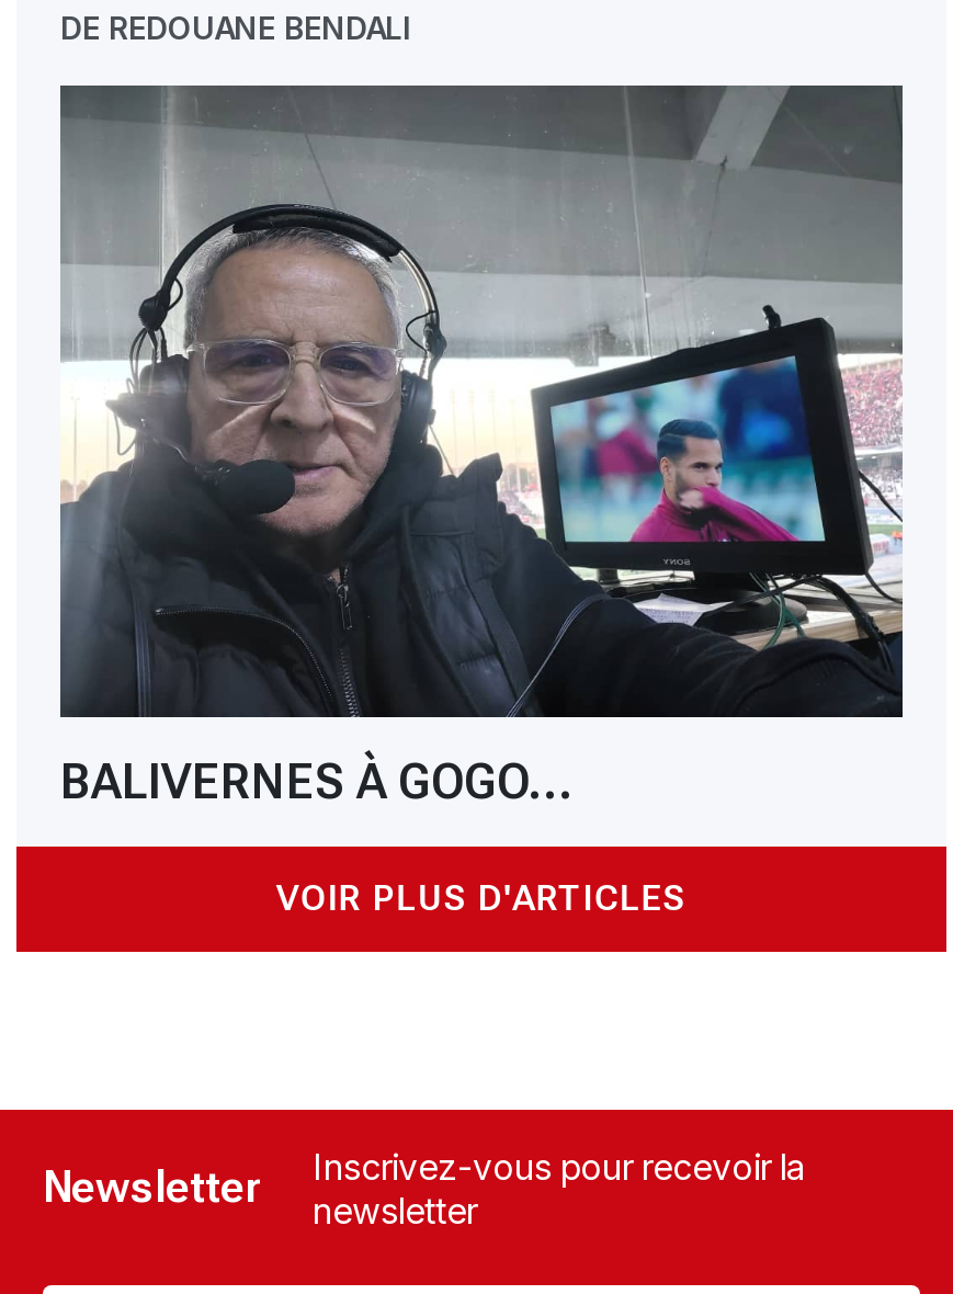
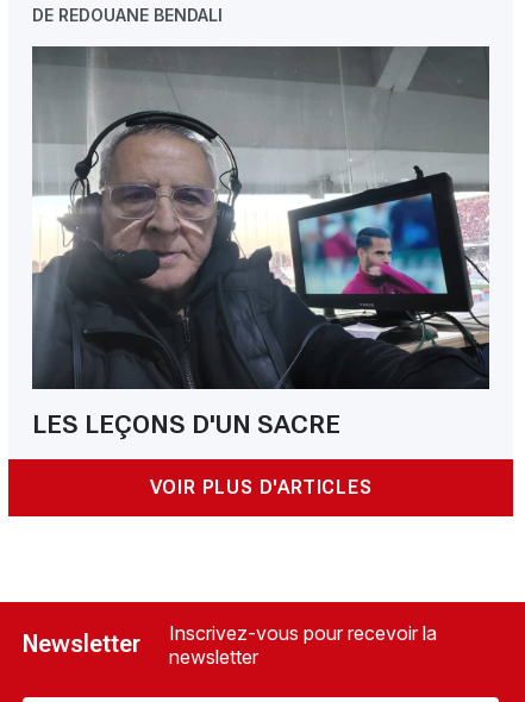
[60,753,574,808] BALIVERNES À GOGO... -> [32,409,340,438] LES LEÇONS D'UN SACRE

